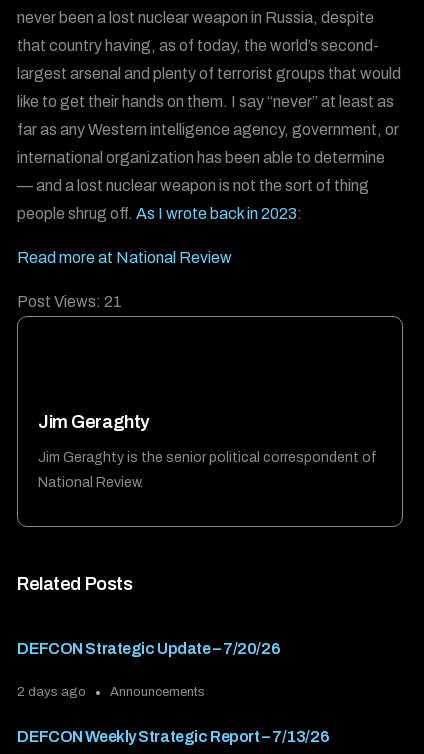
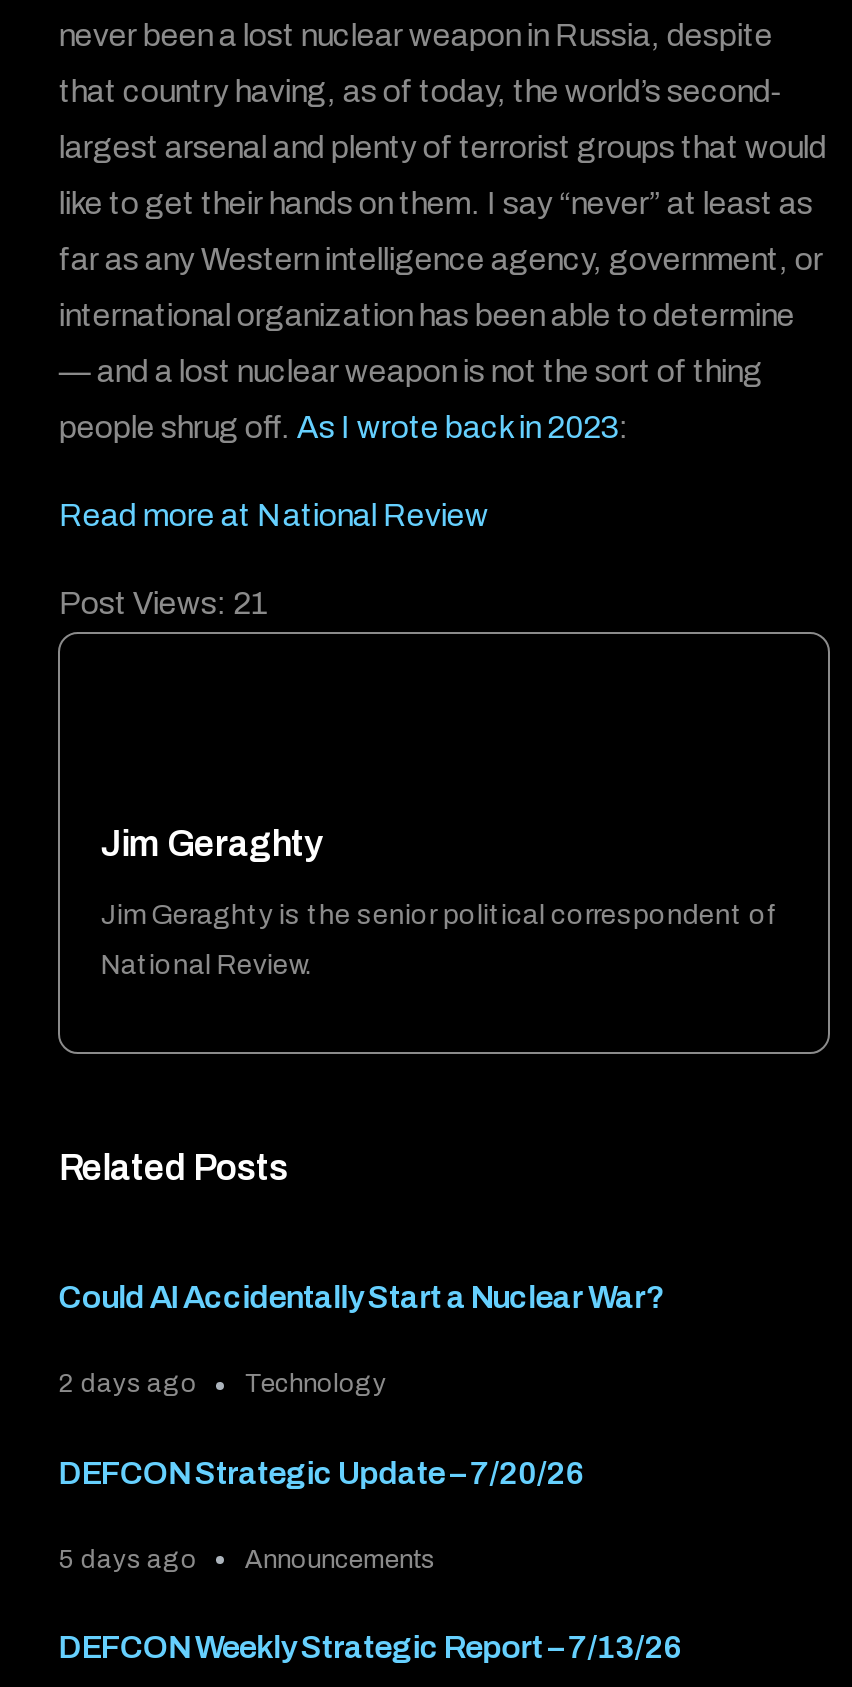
none -> [59,1280,665,1398] Could AI Accidentally Start a Nuclear War? | 2 days ago | Technology
[17,685,205,699] 2 days ago Announcements -> [59,1546,435,1574] 5 days ago Announcements

